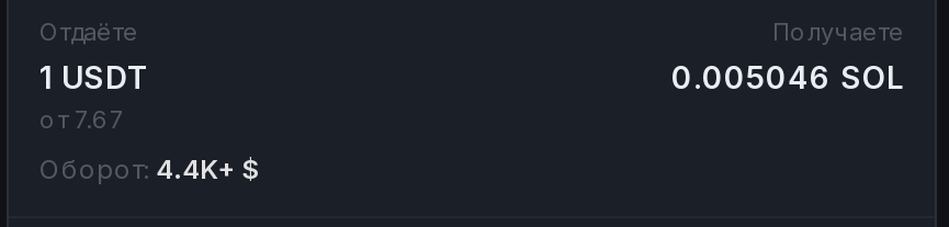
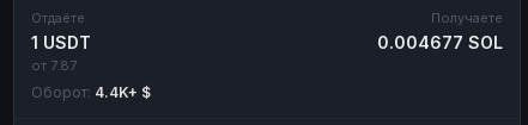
[671,57,904,94] 0.005046 SOL -> [377,32,503,52] 0.004677 SOL
[39,103,123,134] от 7.67 -> [31,57,77,73] от 7.87

